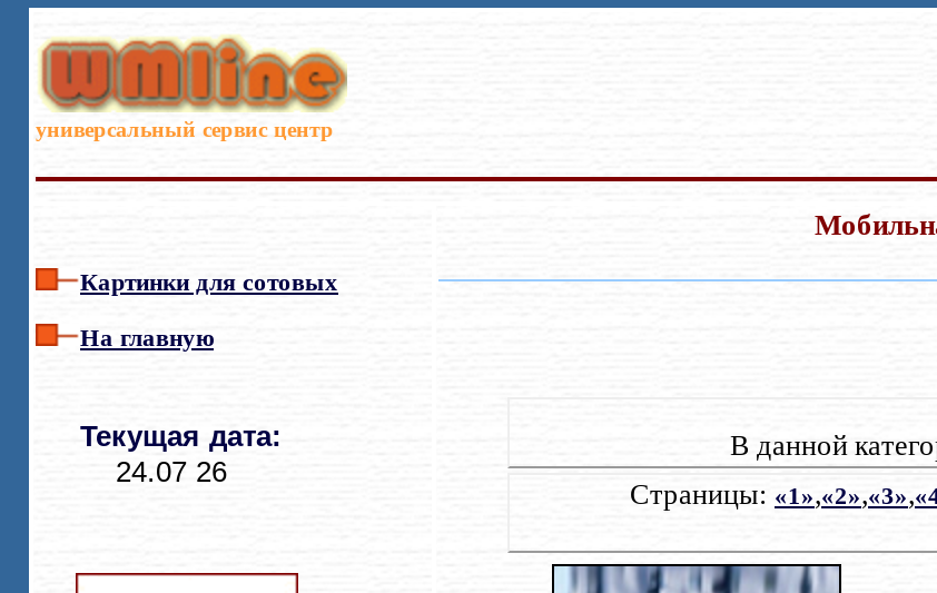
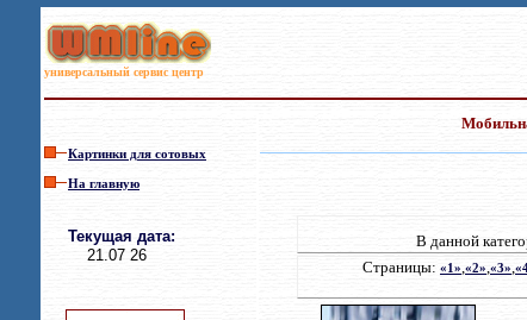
[36,455,227,488] 24.07 26 -> [44,246,147,264] 21.07 26

